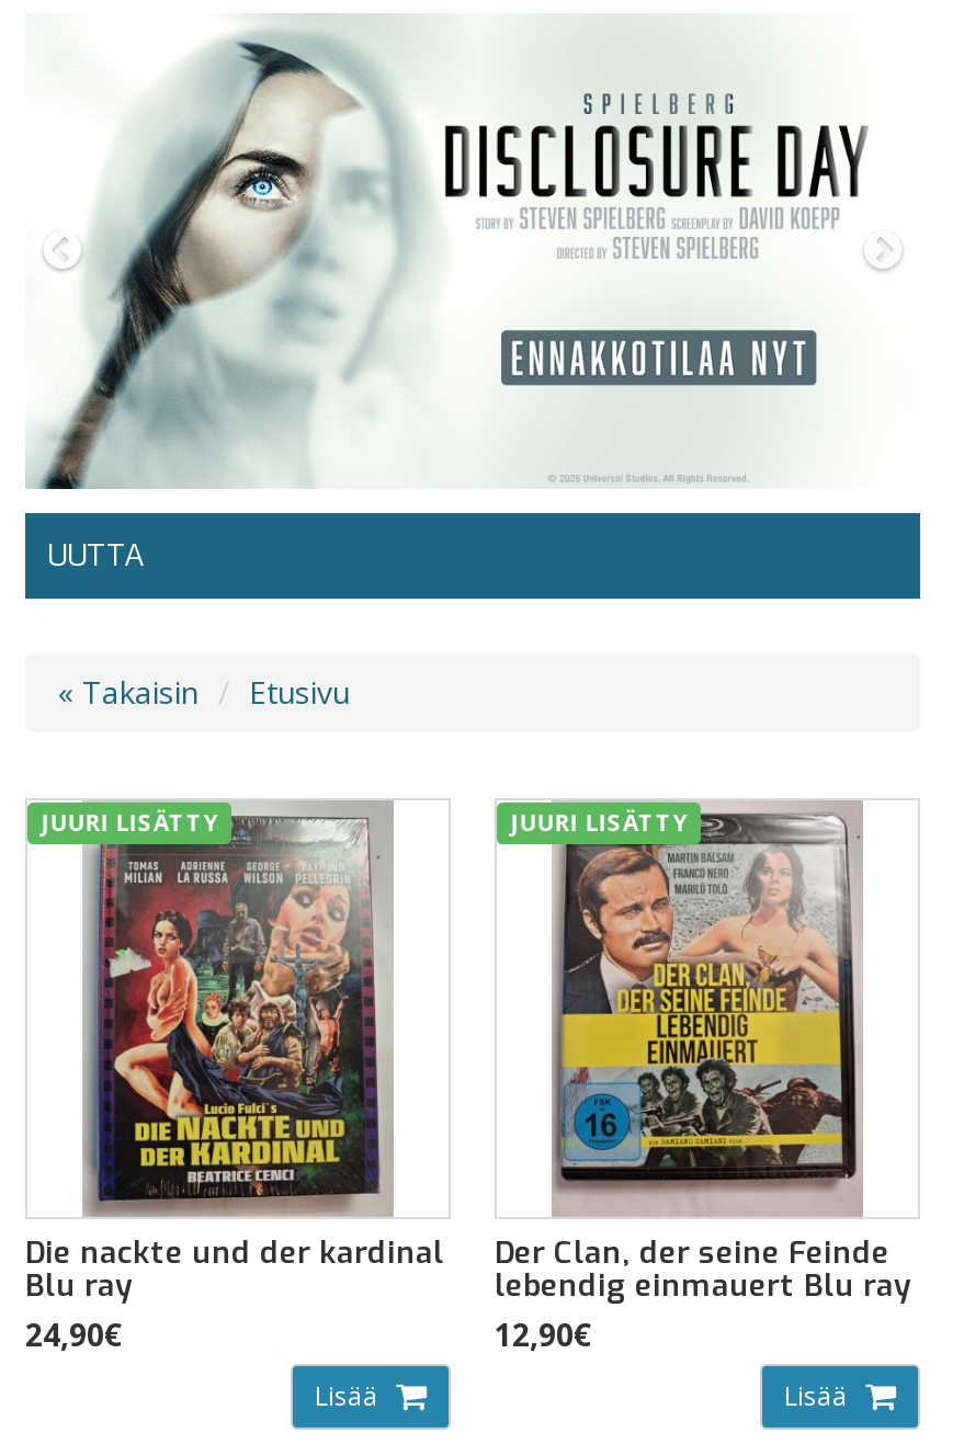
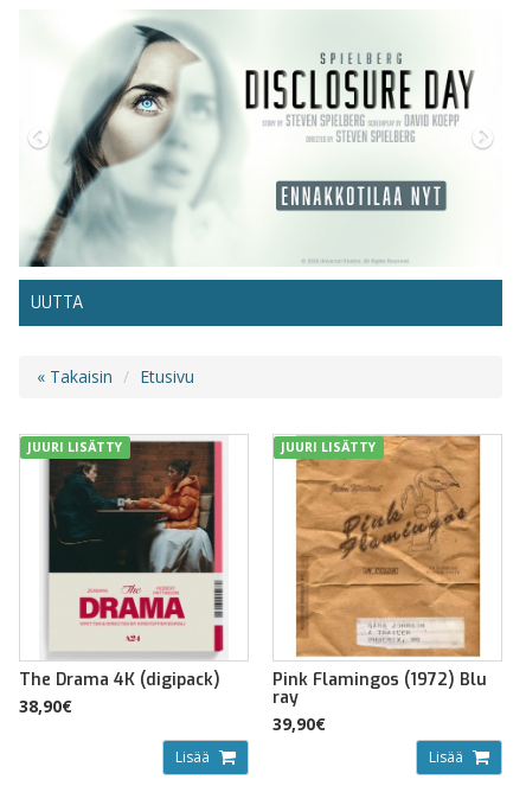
[25,800,444,1355] [image] | Die nackte und der kardinal | Blu ray | 24,90€ -> [19,436,225,717] [image] | The Drama 4K (digipack) | 38,90€
[495,800,911,1355] [image] | Der Clan, der seine Feinde | lebendig einmauert Blu ray | 12,90€ -> [272,434,487,735] [image] | Pink Flamingos (1972) Blu | ray | 39,90€

